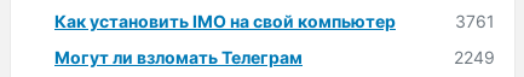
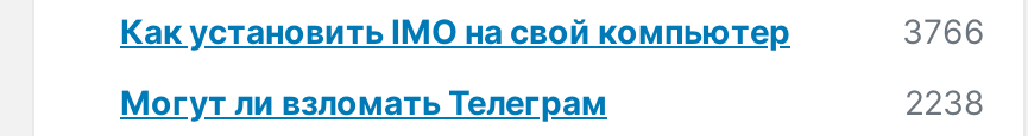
[455,11,495,32] 3761 -> [902,11,985,51] 3766
[454,47,495,68] 2249 -> [904,82,985,122] 2238

